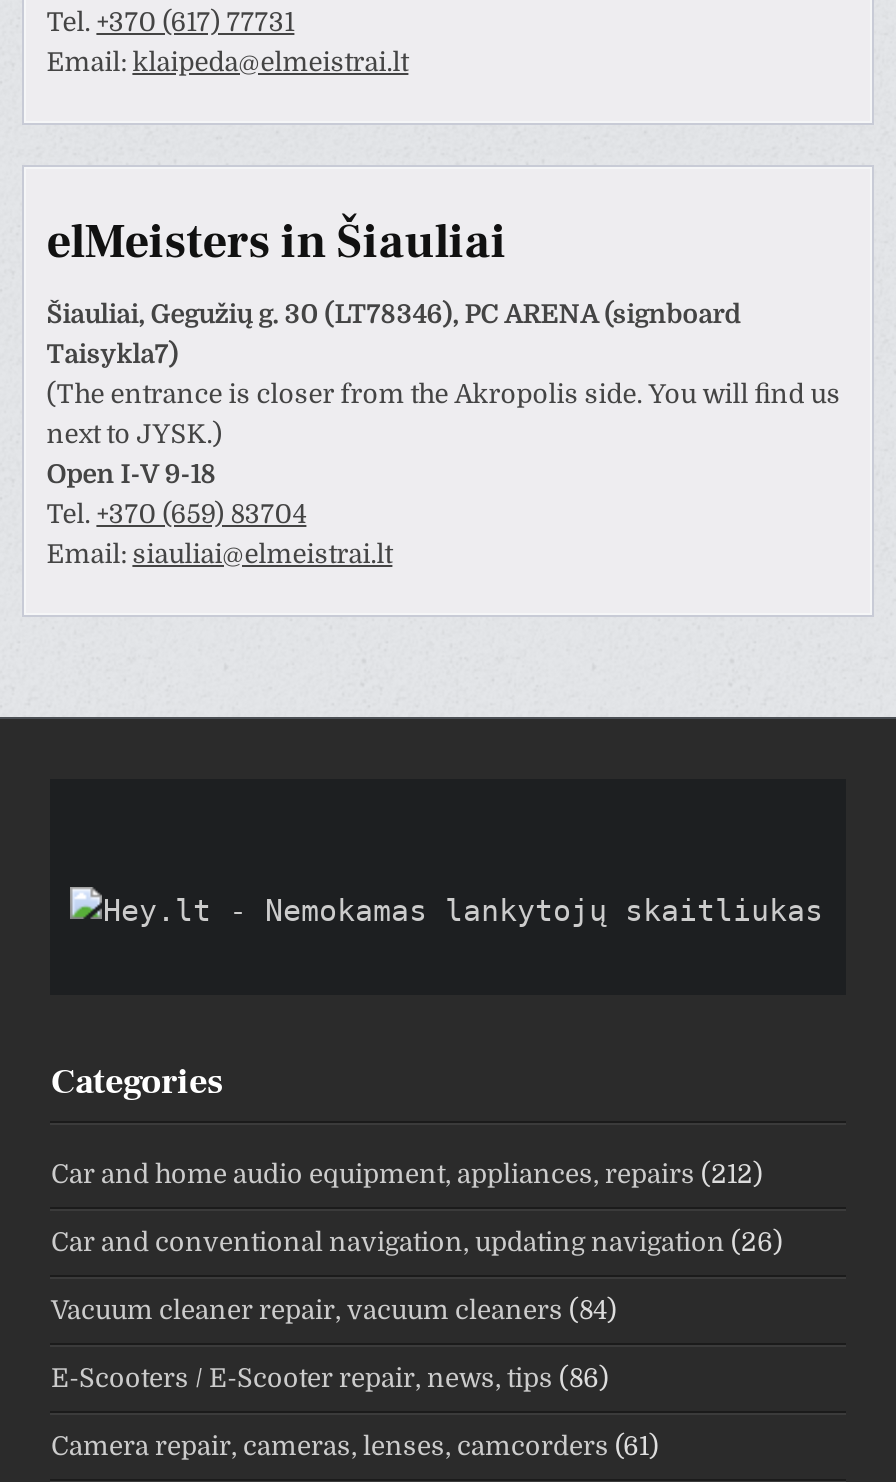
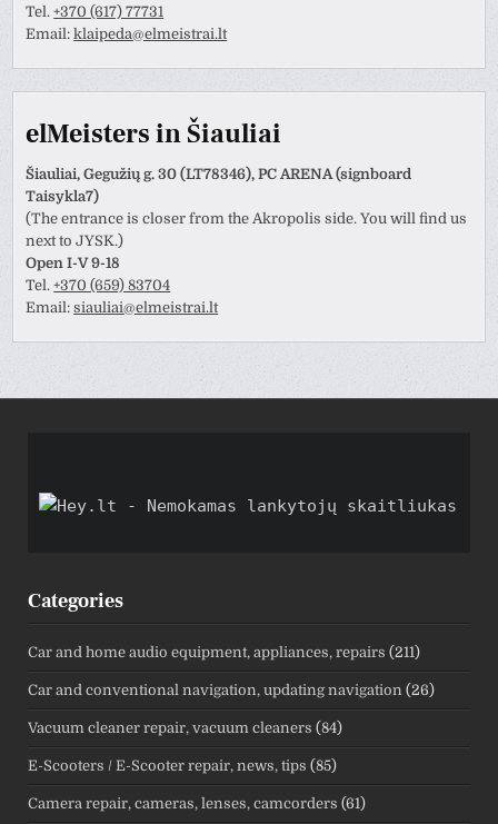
[51,1159,763,1189] Car and home audio equipment, appliances, repairs (212) -> [28,644,421,661] Car and home audio equipment, appliances, repairs (211)
[51,1363,609,1393] E-Scooters / E-Scooter repair, news, tips (86) -> [28,758,337,774] E-Scooters / E-Scooter repair, news, tips (85)

